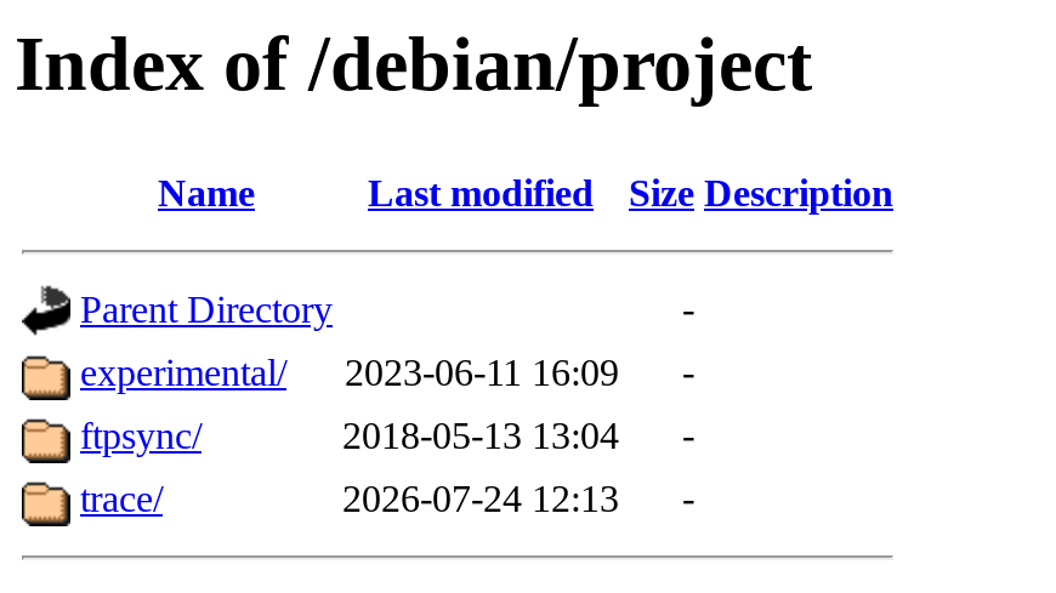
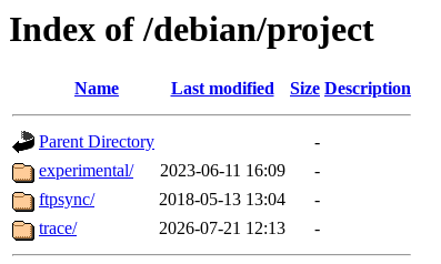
[342,479,619,520] 2026-07-24 12:13 -> [159,219,285,238] 2026-07-21 12:13

